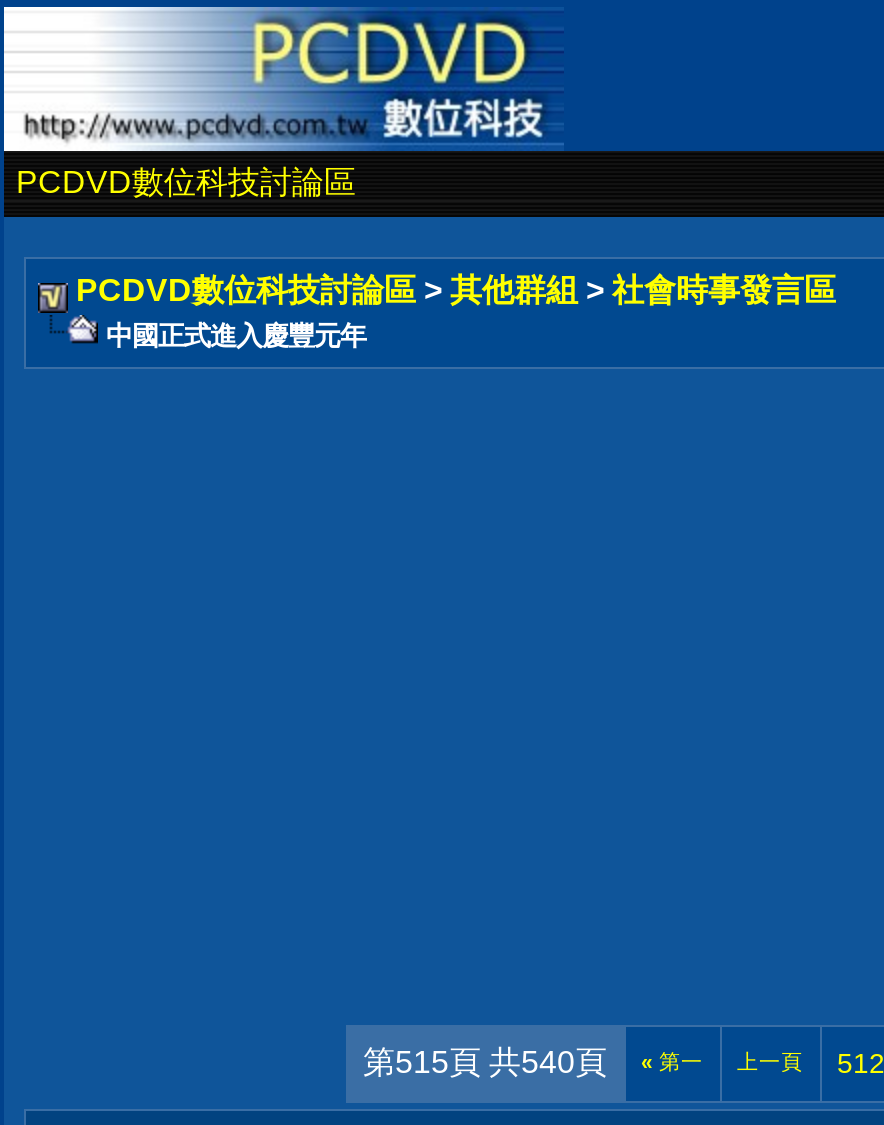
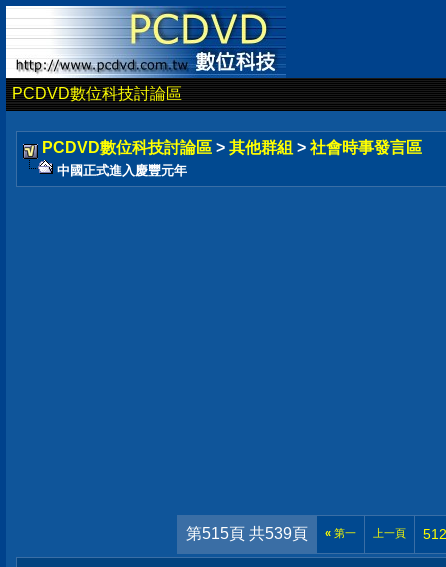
[363,1045,884,1079] 第515頁 共540頁 «第一 上一頁 512 -> [185,525,446,542] 第515頁 共539頁 «第一 上一頁 512

